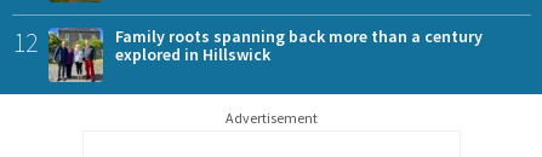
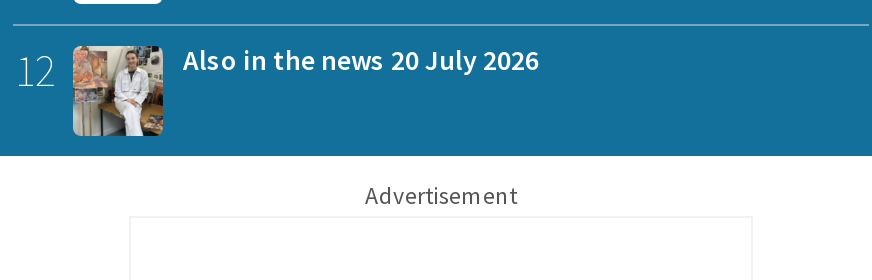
[47,25,483,83] [image] | Family roots spanning back more than a century | explored in Hillswick -> [71,41,539,138] [image] | Also in the news 20 July 2026

